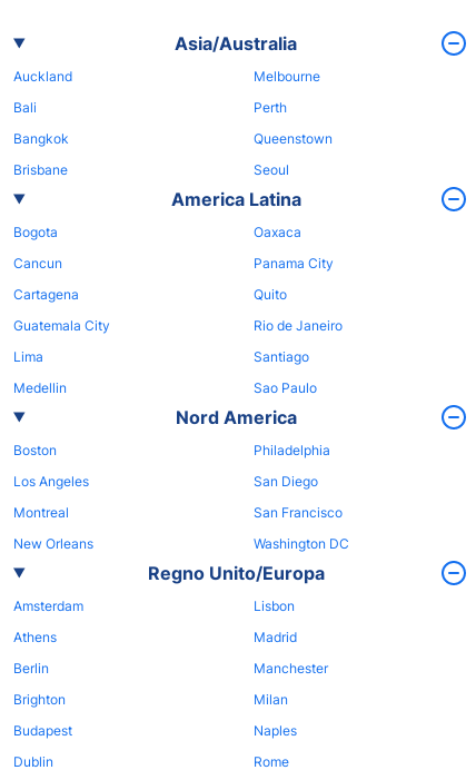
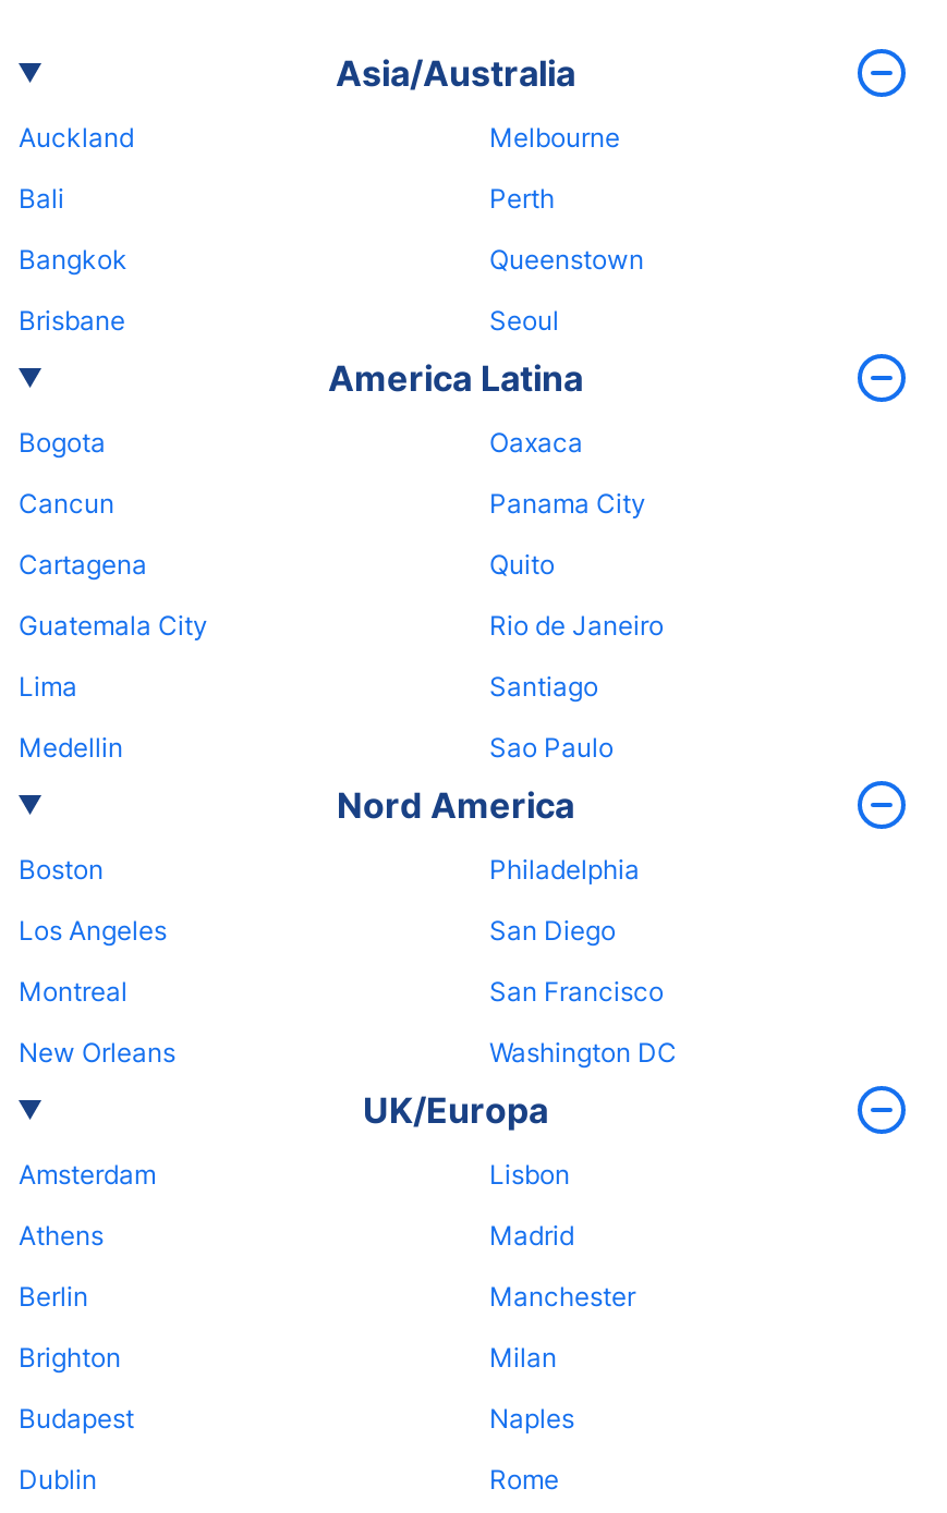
[148,562,325,584] Regno Unito/Europa -> [363,1088,548,1132] UK/Europa

